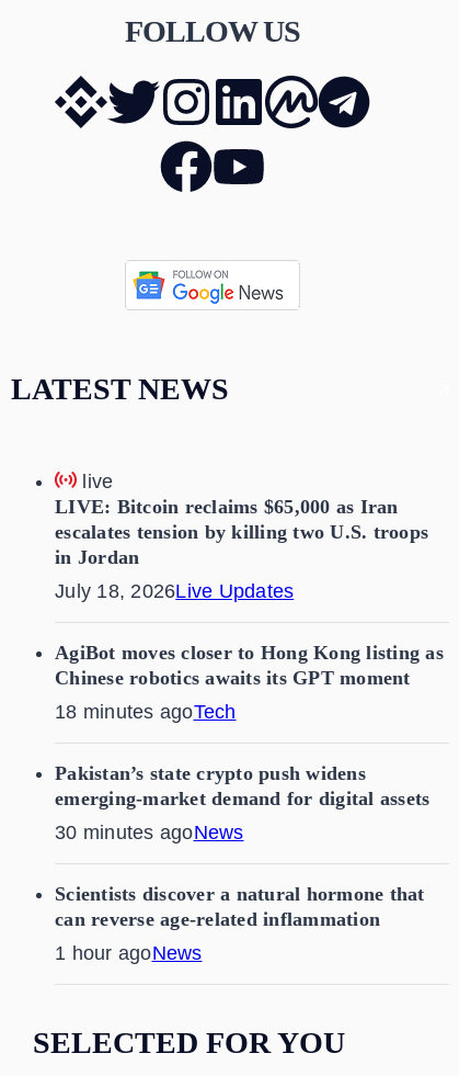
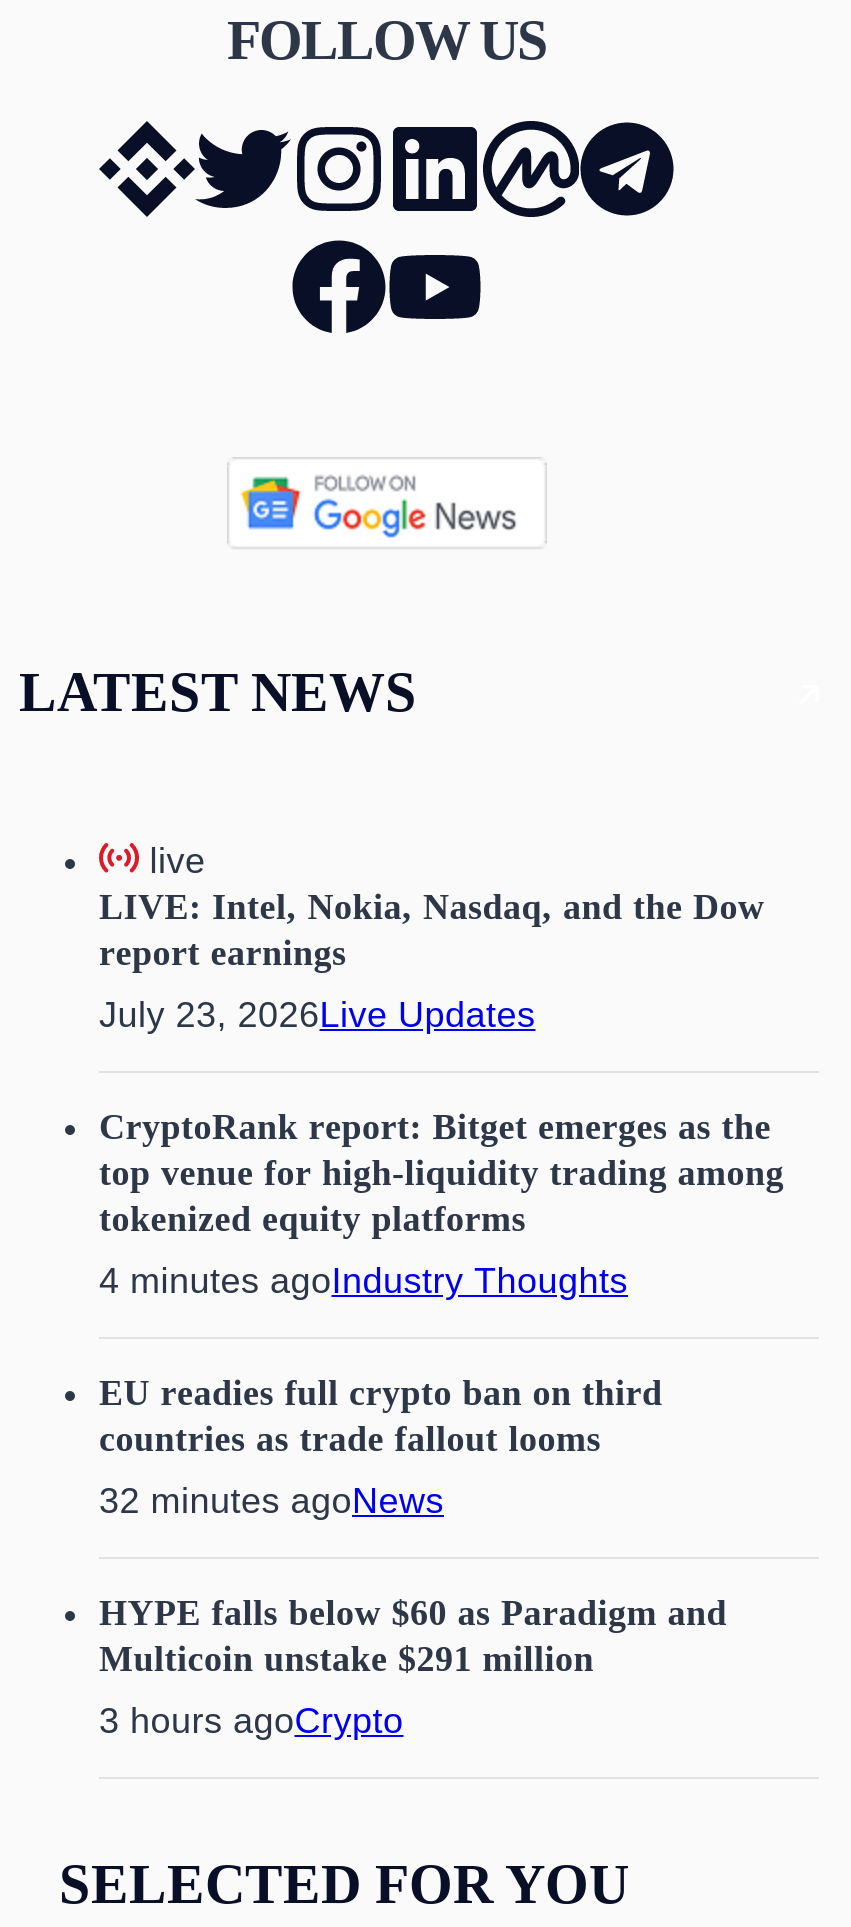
[55,496,428,568] LIVE: Bitcoin reclaims $65,000 as Iran | escalates tension by killing two U.S. troops | in Jordan -> [99,887,765,973] LIVE: Intel, Nokia, Nasdaq, and the Dow | report earnings
[55,580,294,602] July 18, 2026Live Updates -> [99,995,535,1035] July 23, 2026Live Updates
[55,642,443,689] AgiBot moves closer to Hong Kong listing as | Chinese robotics awaits its GPT moment -> [99,1107,784,1239] CryptoRank report: Bitget emerges as the | top venue for high-liquidity trading among | tokenized equity platforms
[55,701,236,723] 18 minutes agoTech -> [99,1261,628,1301] 4 minutes agoIndustry Thoughts
[55,762,430,809] Pakistan’s state crypto push widens | emerging-market demand for digital assets -> [99,1373,663,1459] EU readies full crypto ban on third | countries as trade fallout looms
[55,822,244,843] 30 minutes agoNews -> [99,1481,444,1521] 32 minutes agoNews
[55,883,424,930] Scientists discover a natural hormone that | can reverse age-related inflammation -> [99,1593,727,1679] HYPE falls below $60 as Paradigm and | Multicoin unstake $291 million
[55,942,202,964] 1 hour agoNews -> [99,1701,403,1741] 3 hours agoCrypto

